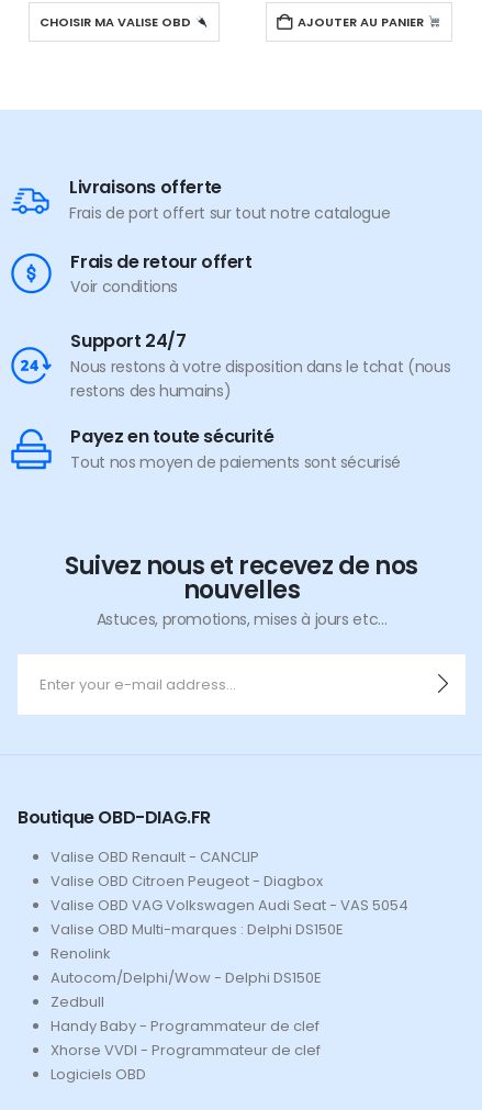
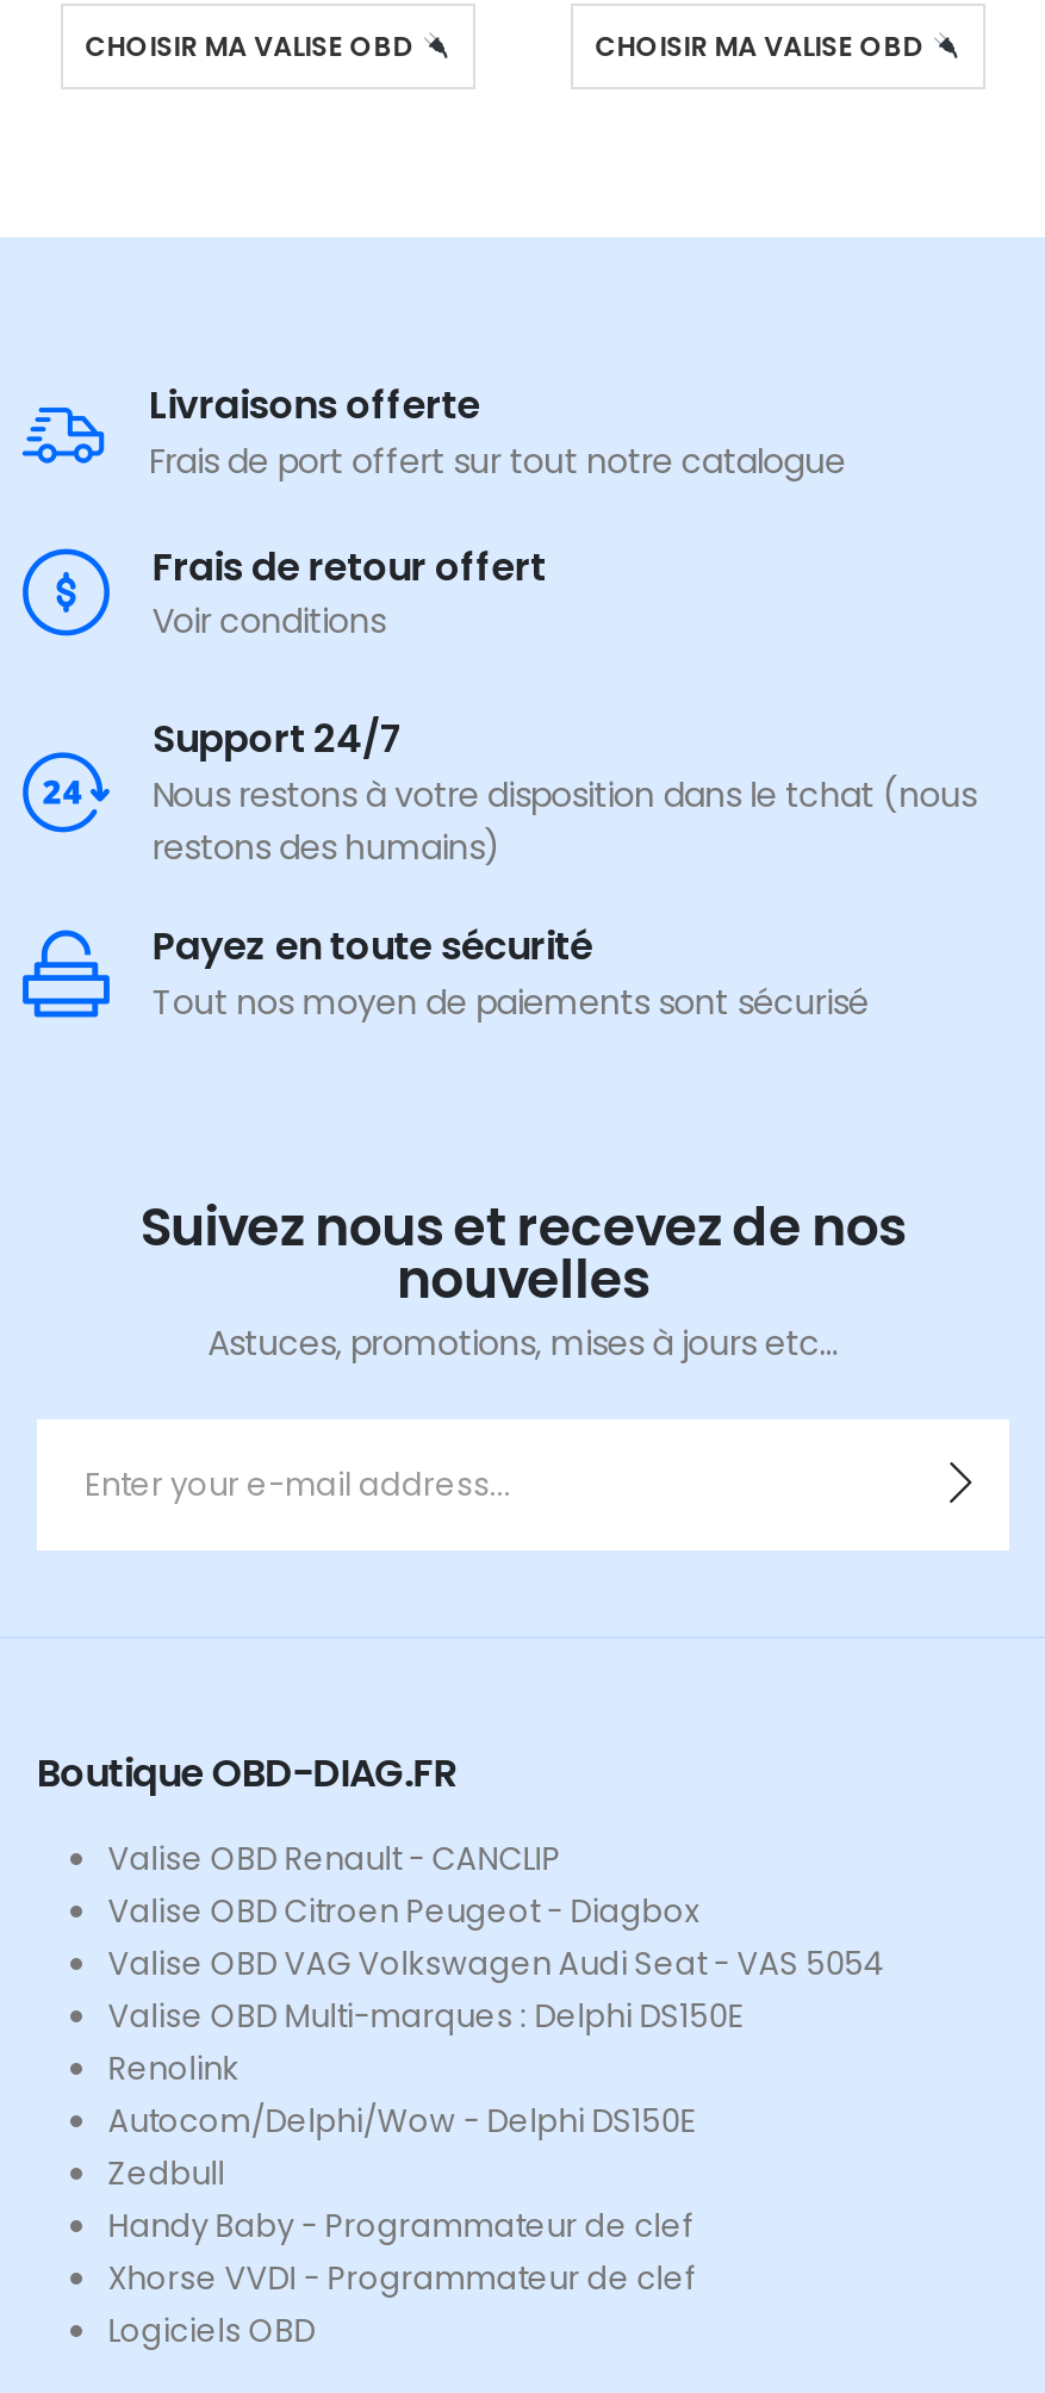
[298,13,427,30] AJOUTER AU PANIER -> [595,26,931,64] CHOISIR MA VALISE OBD

